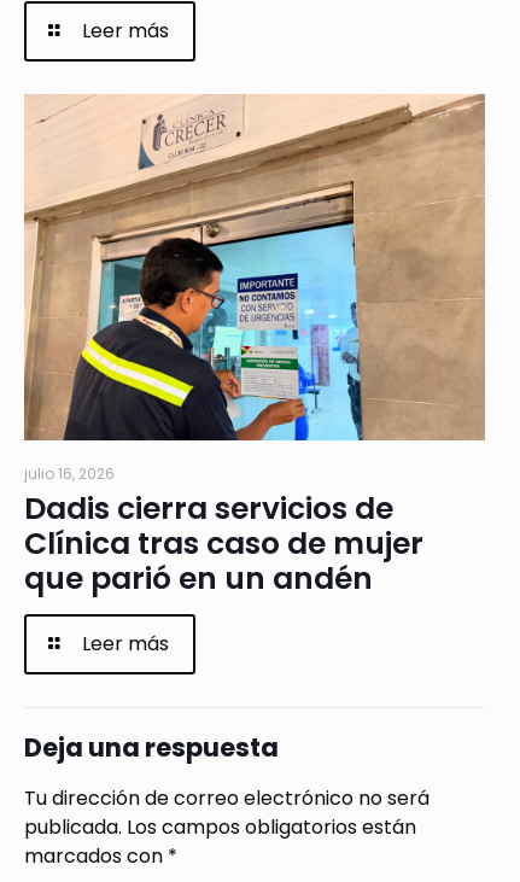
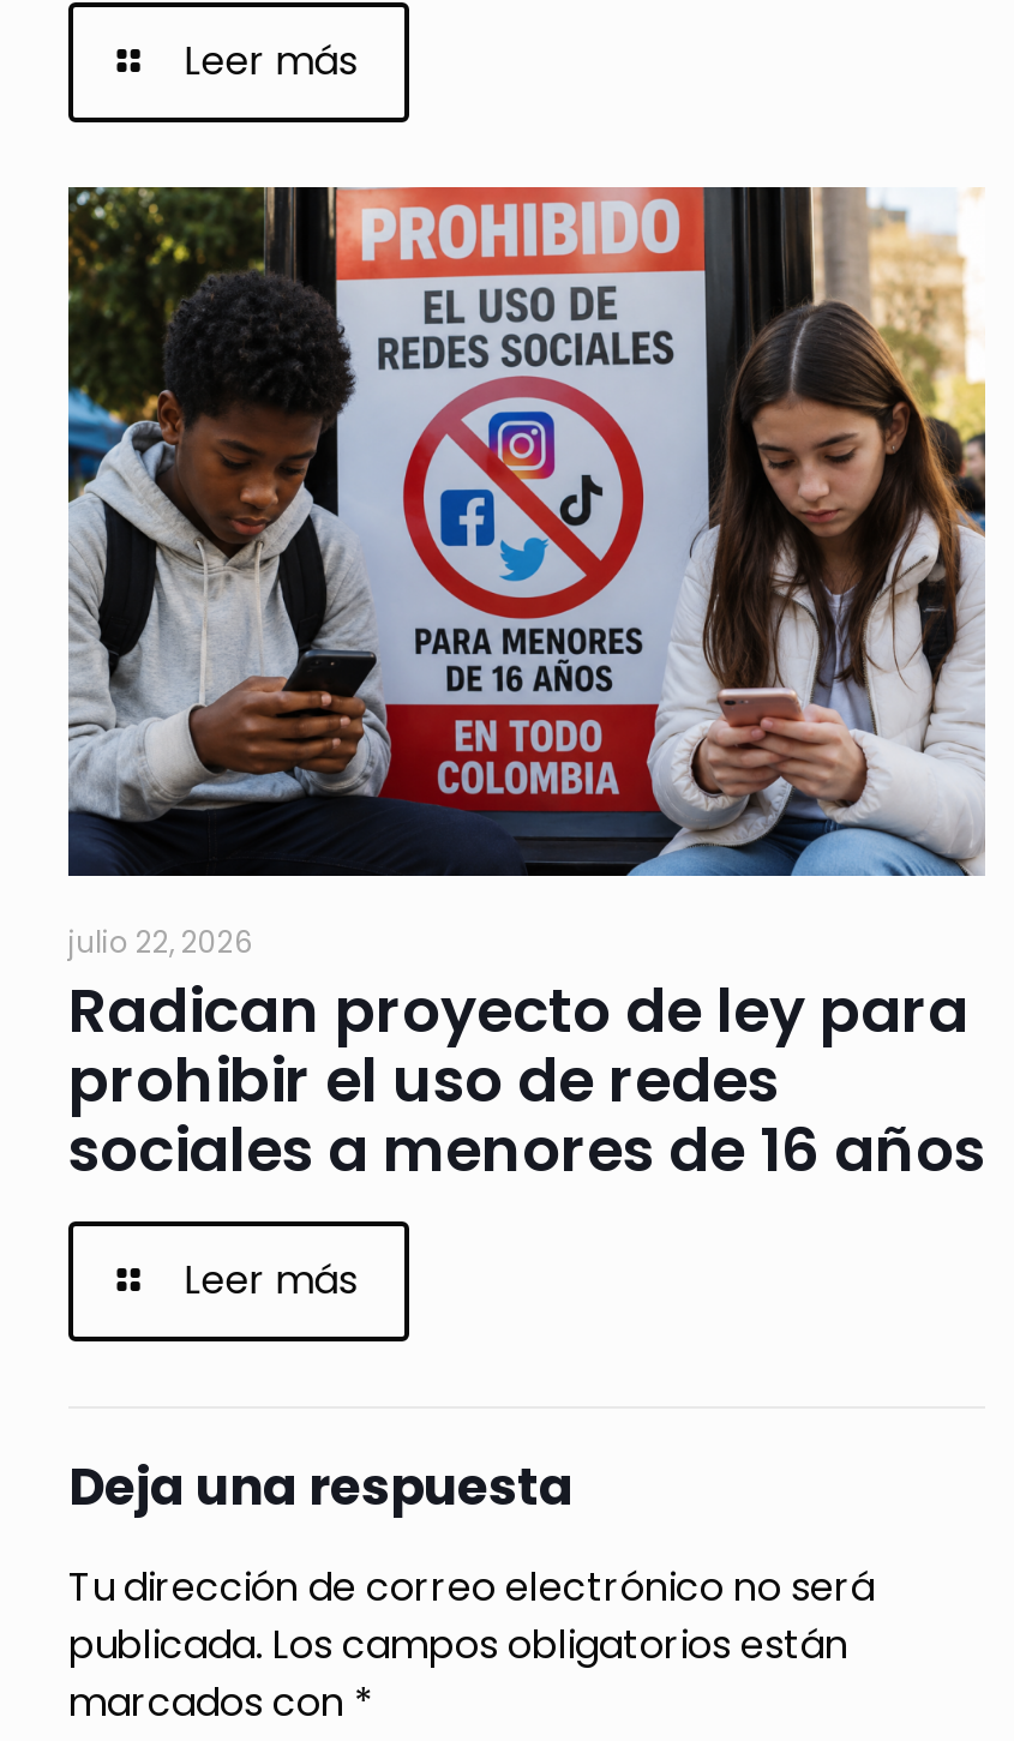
[23,94,486,599] [image] | julio 16, 2026 | Dadis cierra servicios de | Clínica tras caso de mujer | que parió en un andén -> [66,185,988,1192] [image] | julio 22, 2026 | Radican proyecto de ley para | prohibir el uso de redes | sociales a menores de 16 años

